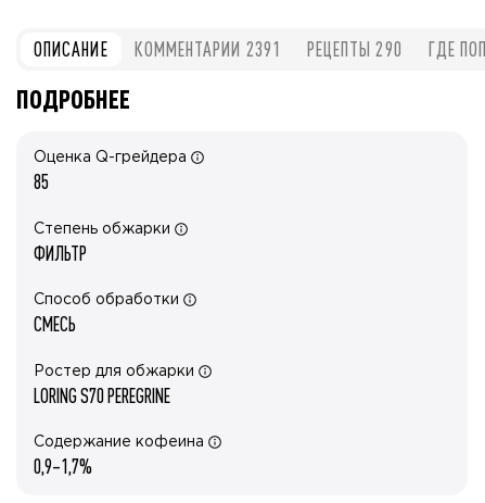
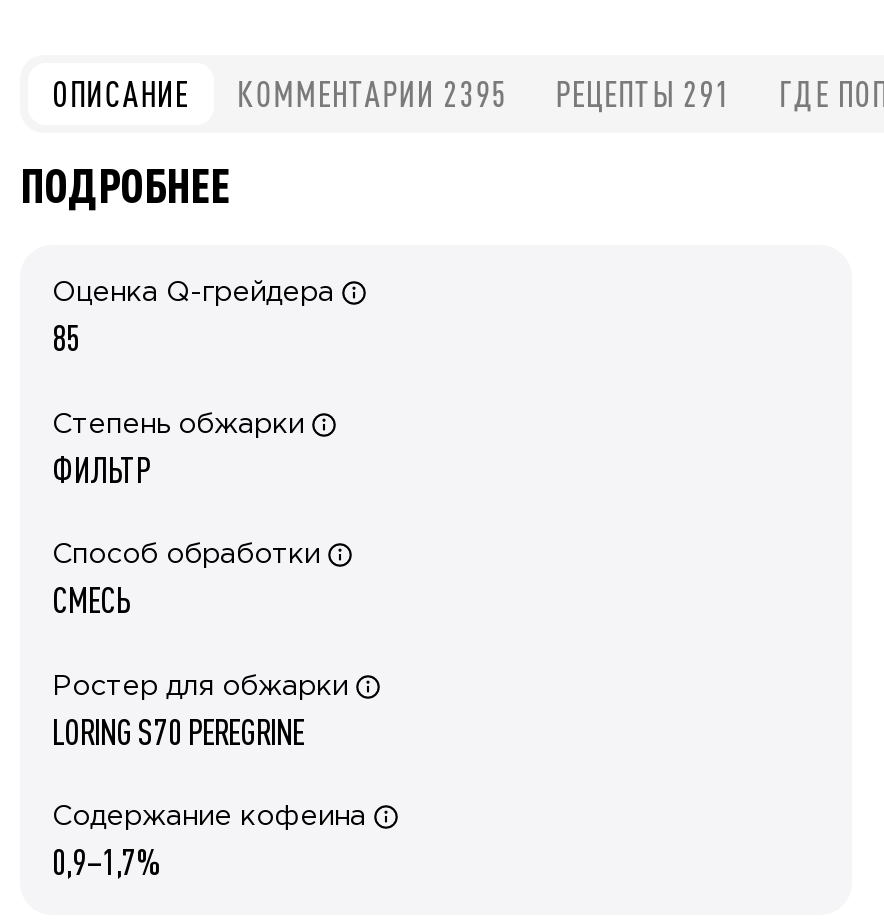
[134,38,281,61] КОММЕНТАРИИ 2391 -> [237,73,508,115] КОММЕНТАРИИ 2395
[307,38,402,61] РЕЦЕПТЫ 290 -> [556,73,731,115] РЕЦЕПТЫ 291

